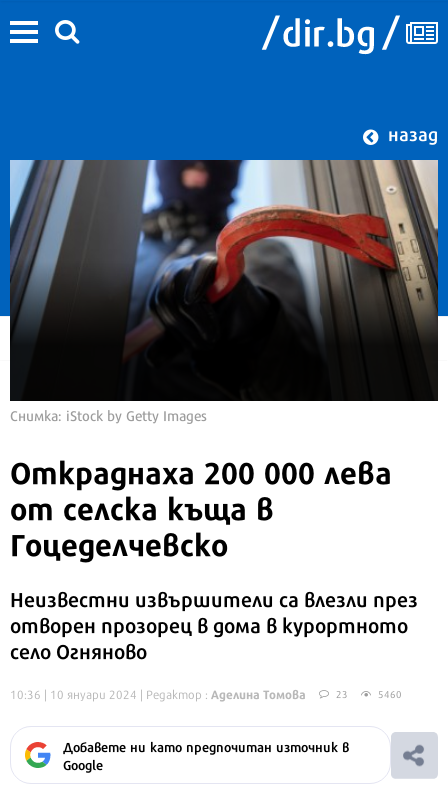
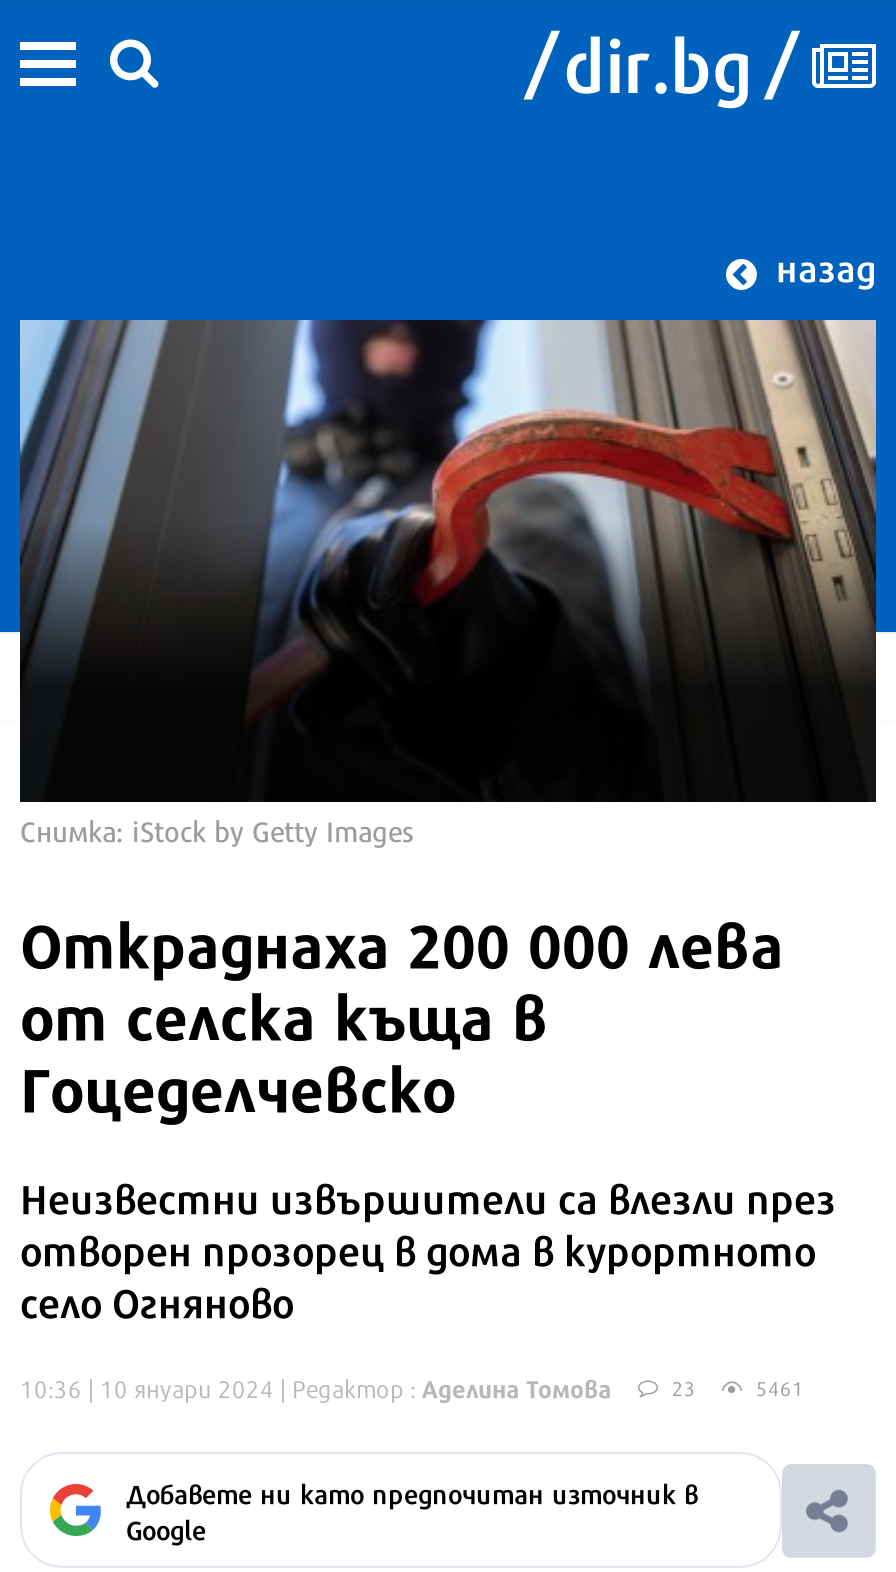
[378,686,402,701] 5460 -> [756,1372,804,1402] 5461

